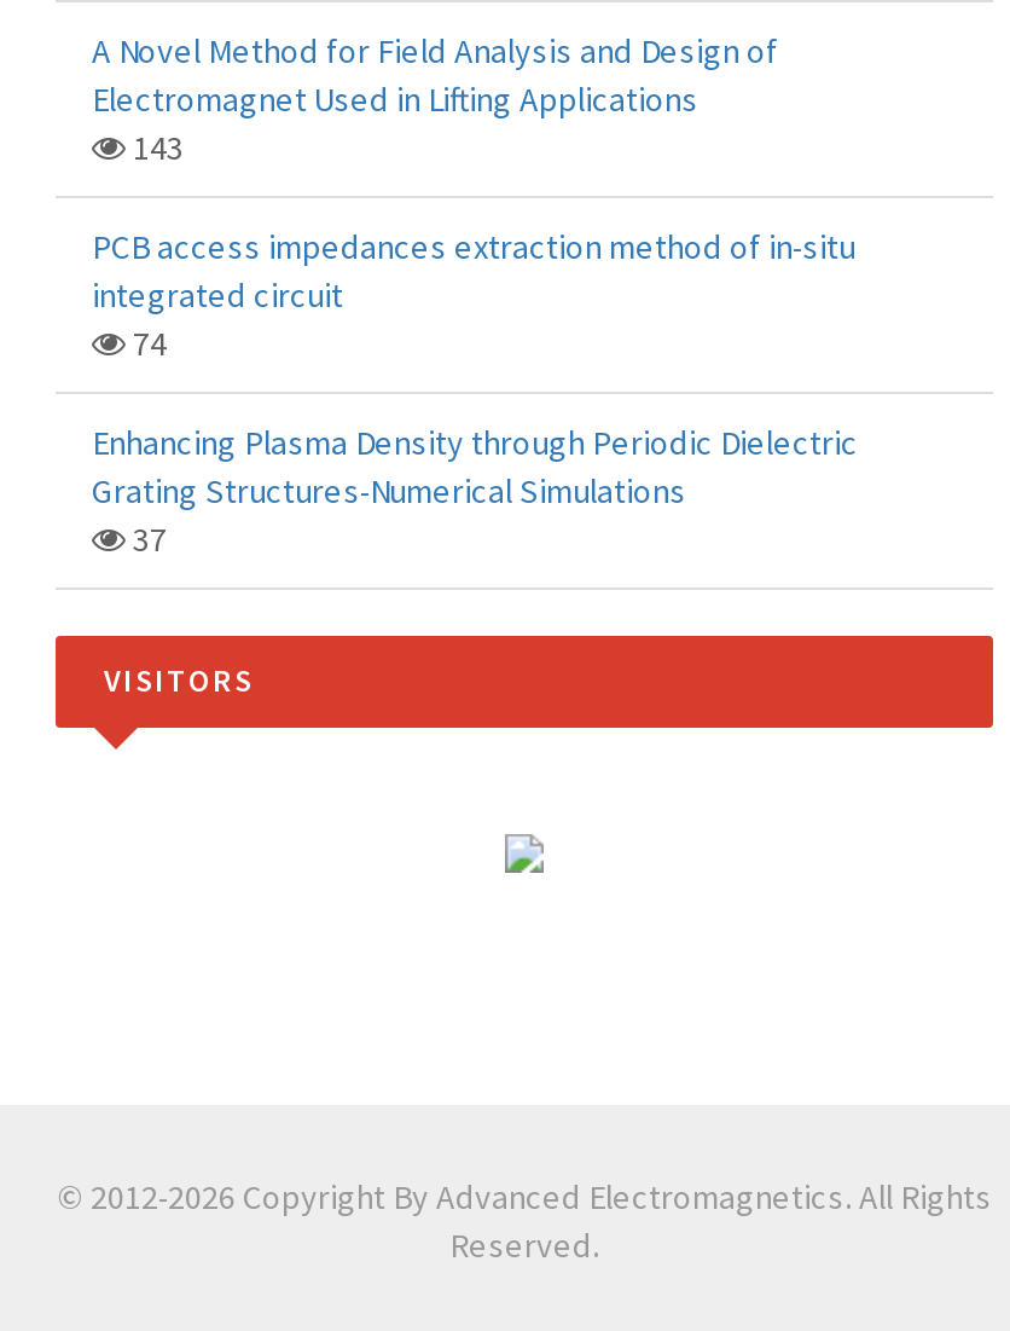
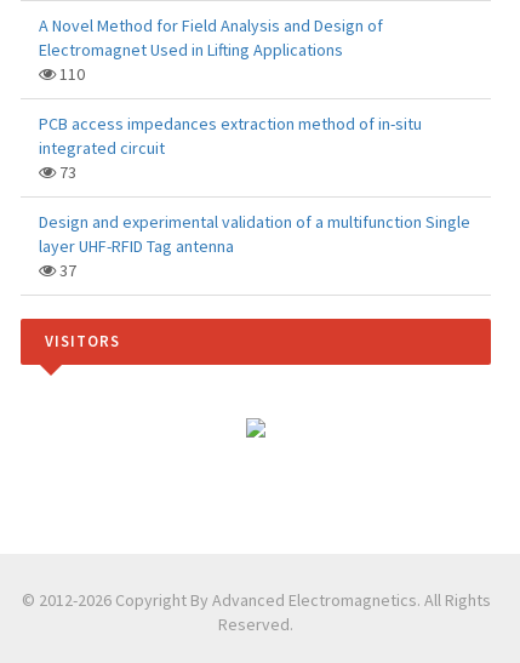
[126,126,184,169] 143 -> [56,63,85,85] 110
[126,322,167,365] 74 -> [56,161,76,183] 73
[92,421,858,513] Enhancing Plasma Density through Periodic Dielectric | Grating Structures-Numerical Simulations -> [39,211,470,257] Design and experimental validation of a multifunction Single | layer UHF-RFID Tag antenna

